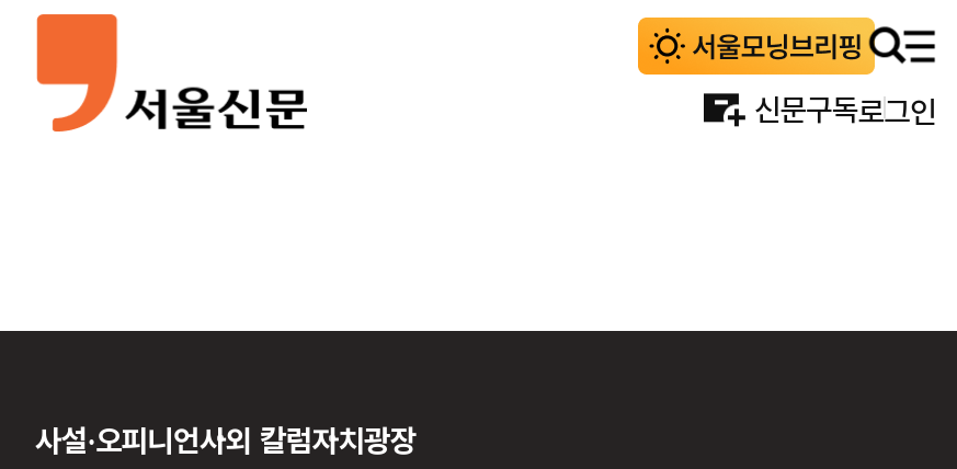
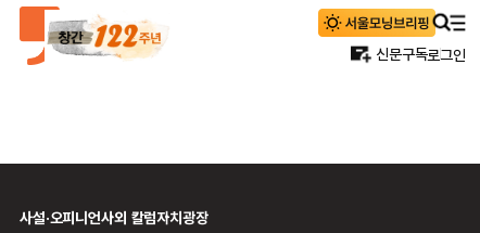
[42,13,322,131] [image] -> [43,10,163,64] [image]

